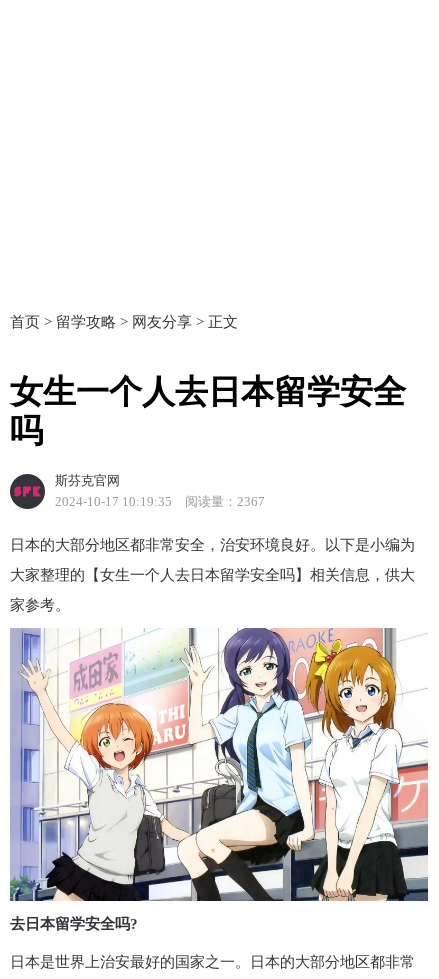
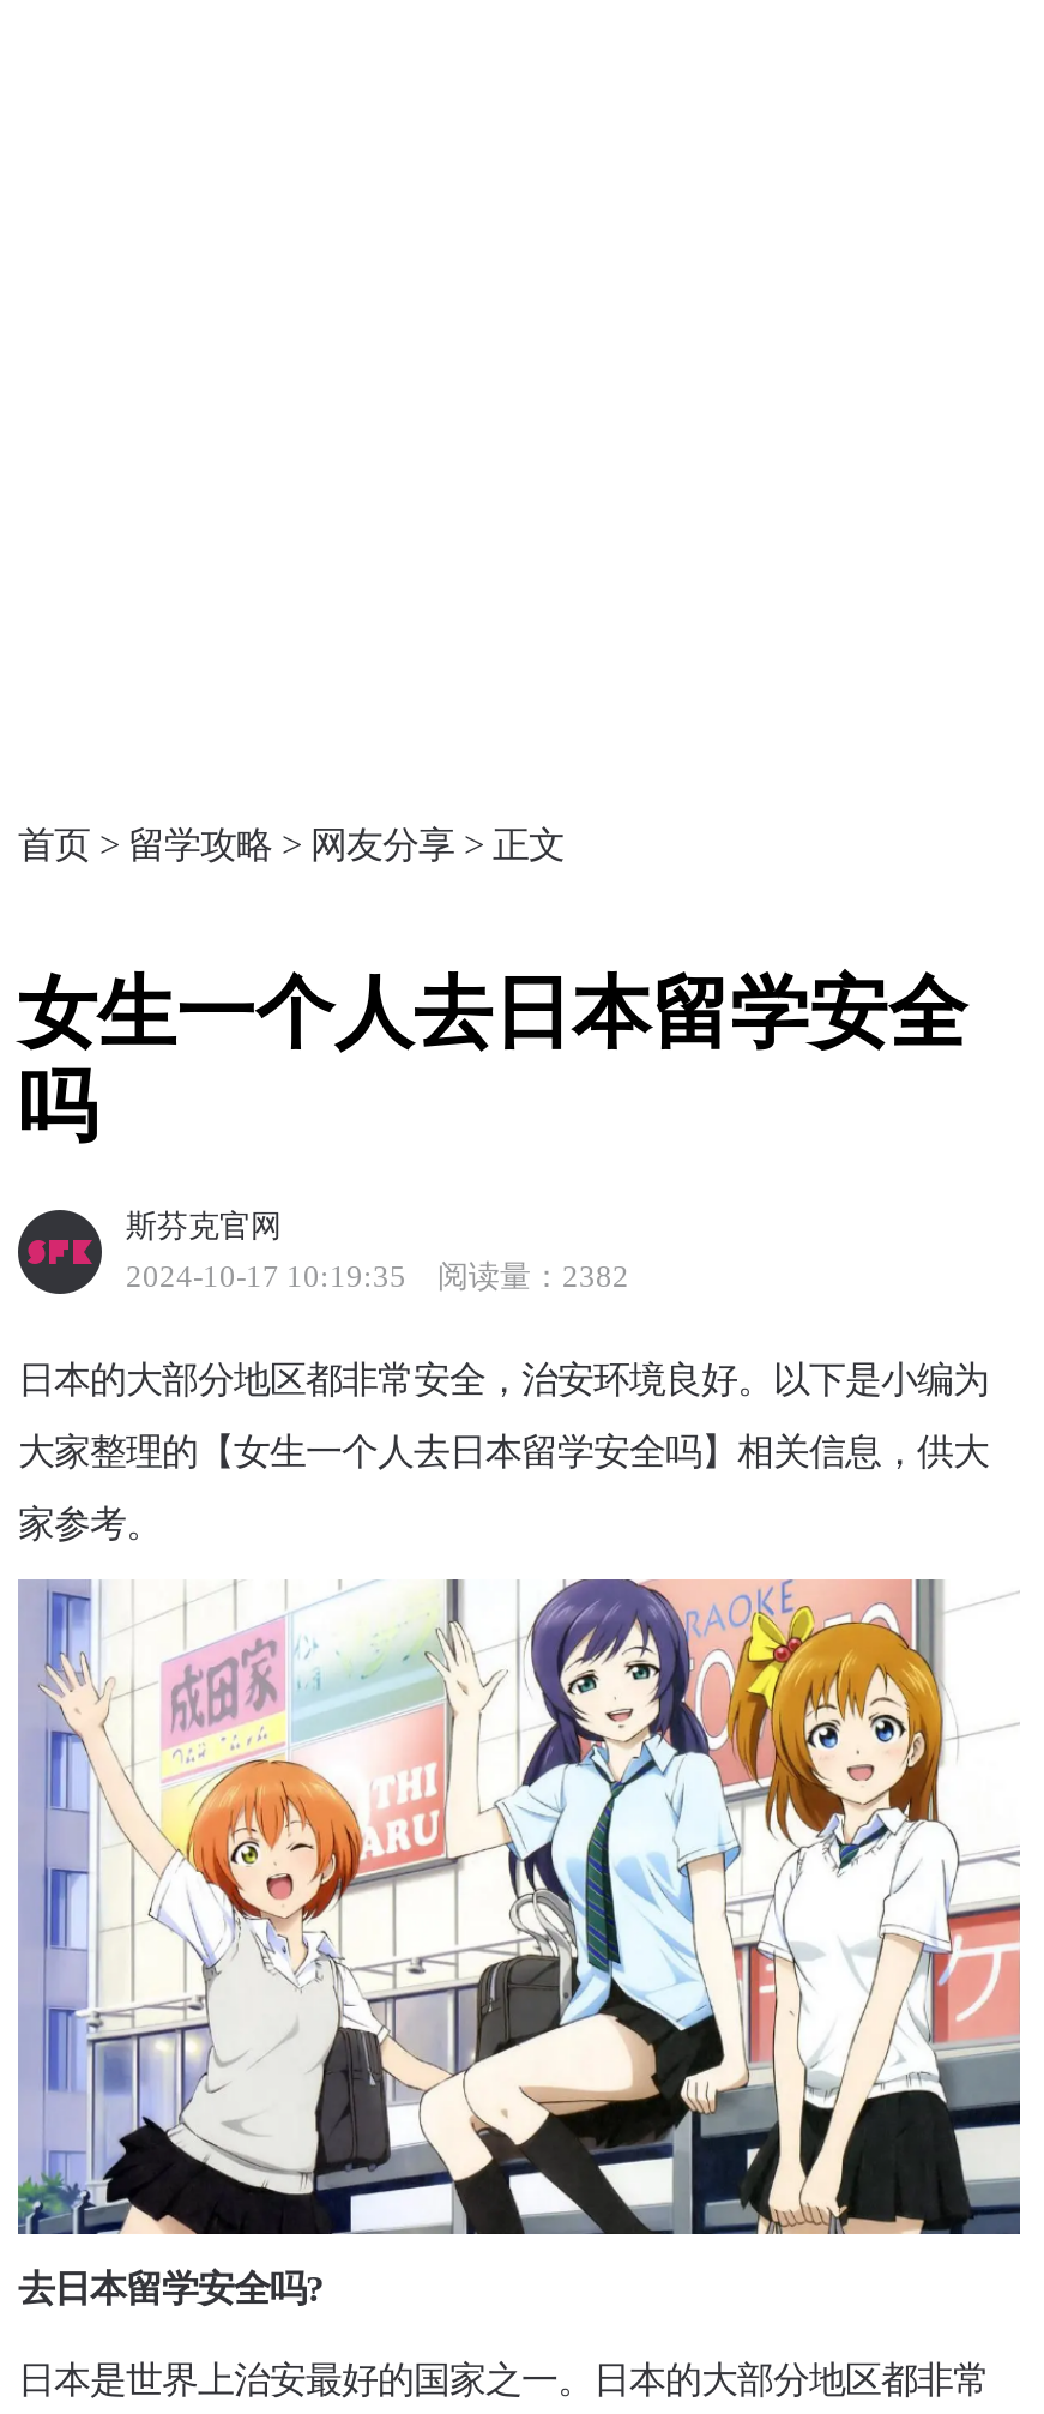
[55,494,265,509] 2024-10-17 10:19:35 阅读量：2367 -> [126,1258,629,1294] 2024-10-17 10:19:35 阅读量：2382

